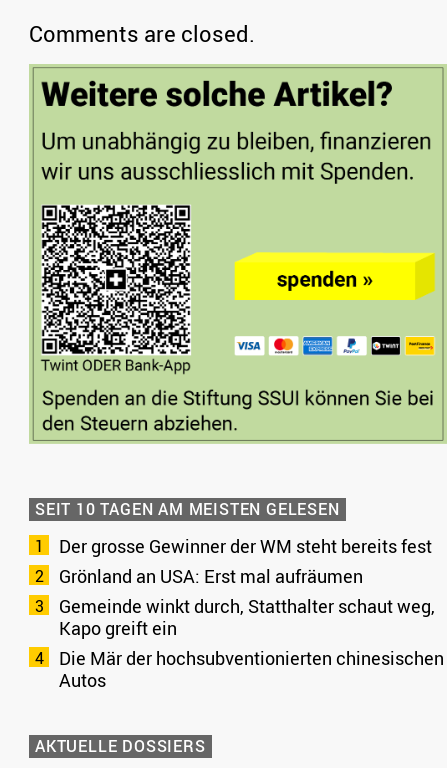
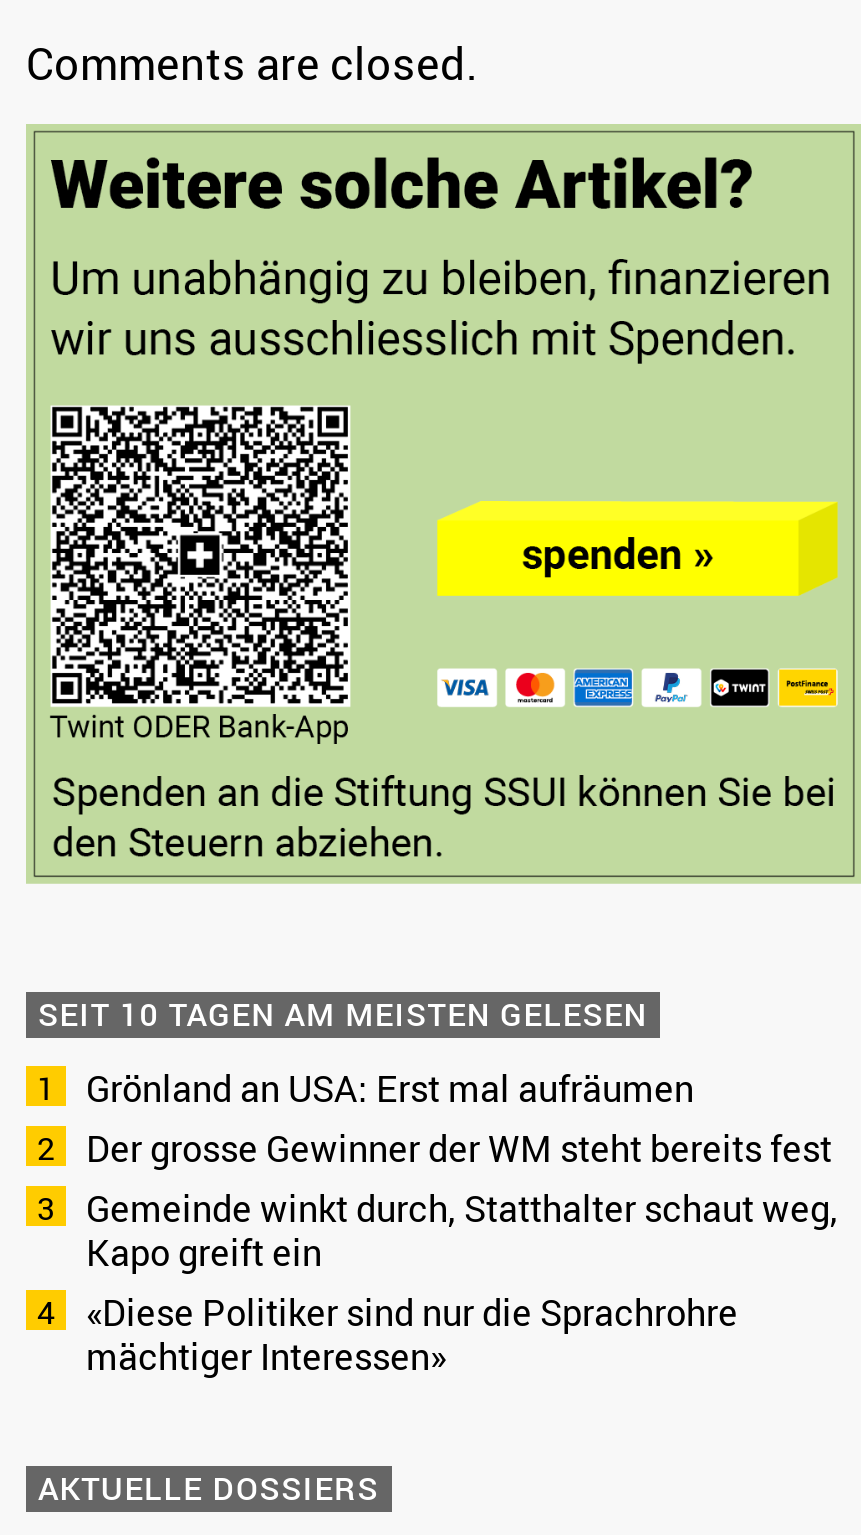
moved [59,533,432,557] -> [86,1123,832,1171]: Der grosse Gewinner der WM steht bereits fest
moved [59,563,363,587] -> [86,1063,694,1111]: Grönland an USA: Erst mal aufräumen
[59,645,444,691] Die Mär der hochsubventionierten chinesischen | Autos -> [86,1287,738,1379] «Diese Politiker sind nur die Sprachrohre | mächtiger Interessen»

